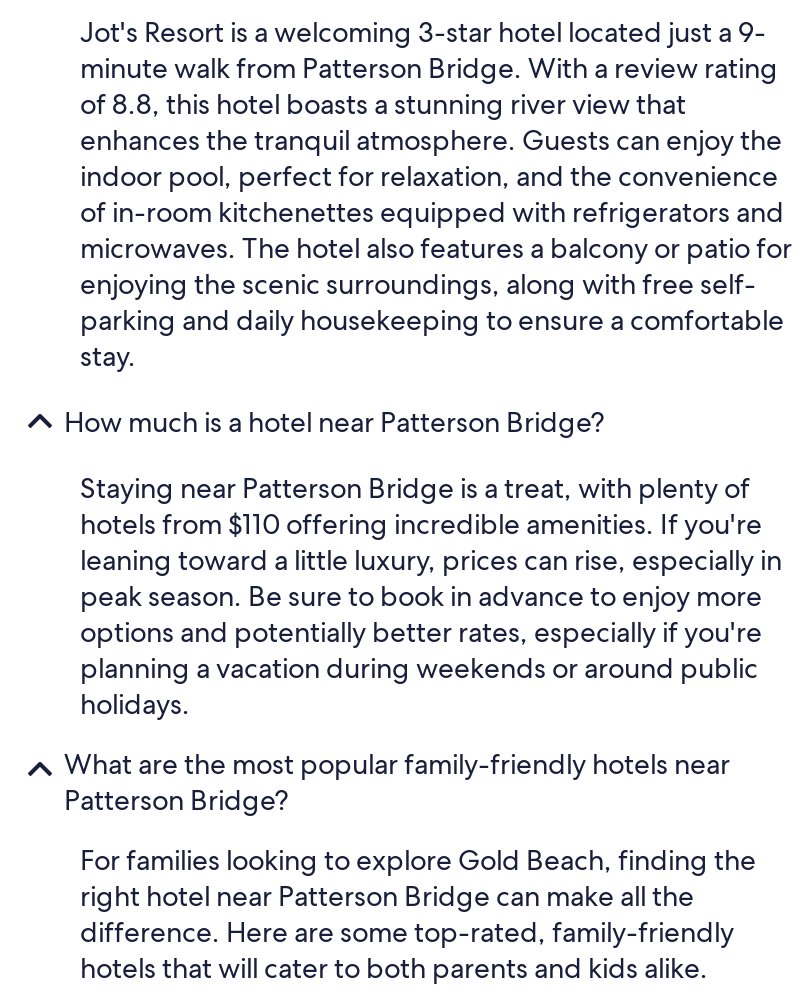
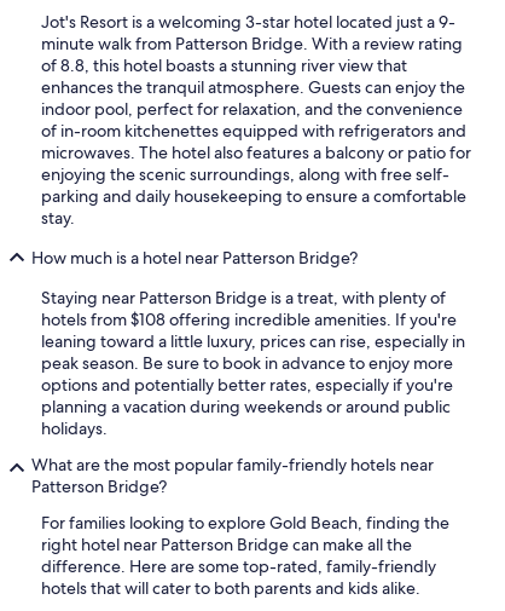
[80,506,762,542] hotels from $110 offering incredible amenities. If you're -> [41,309,457,330] hotels from $108 offering incredible amenities. If you're

